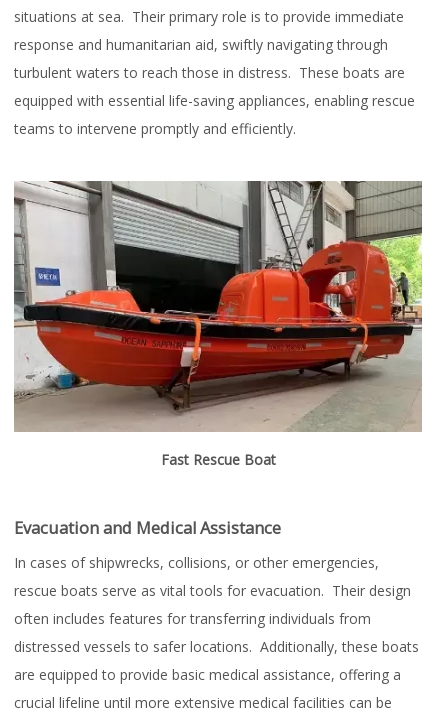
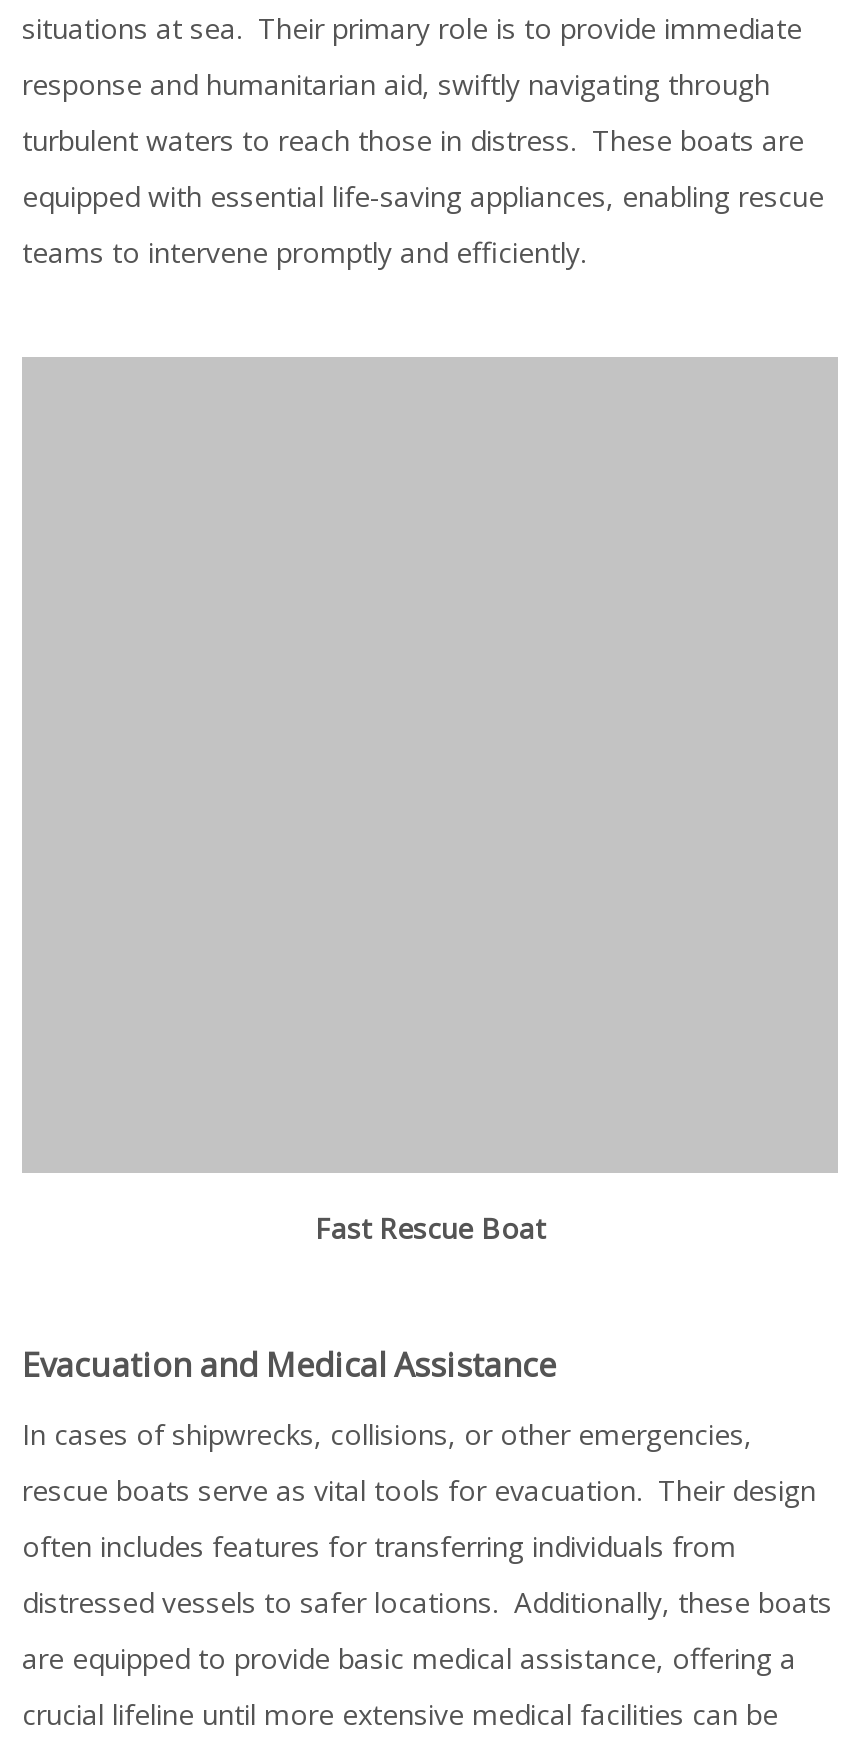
[14,181,422,431] [image] -> none

